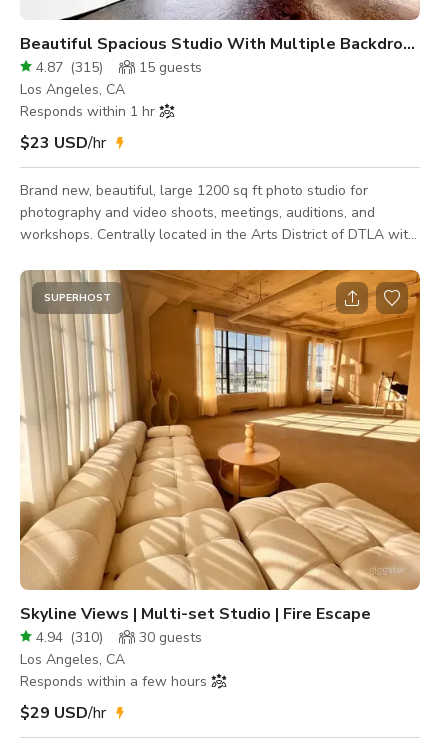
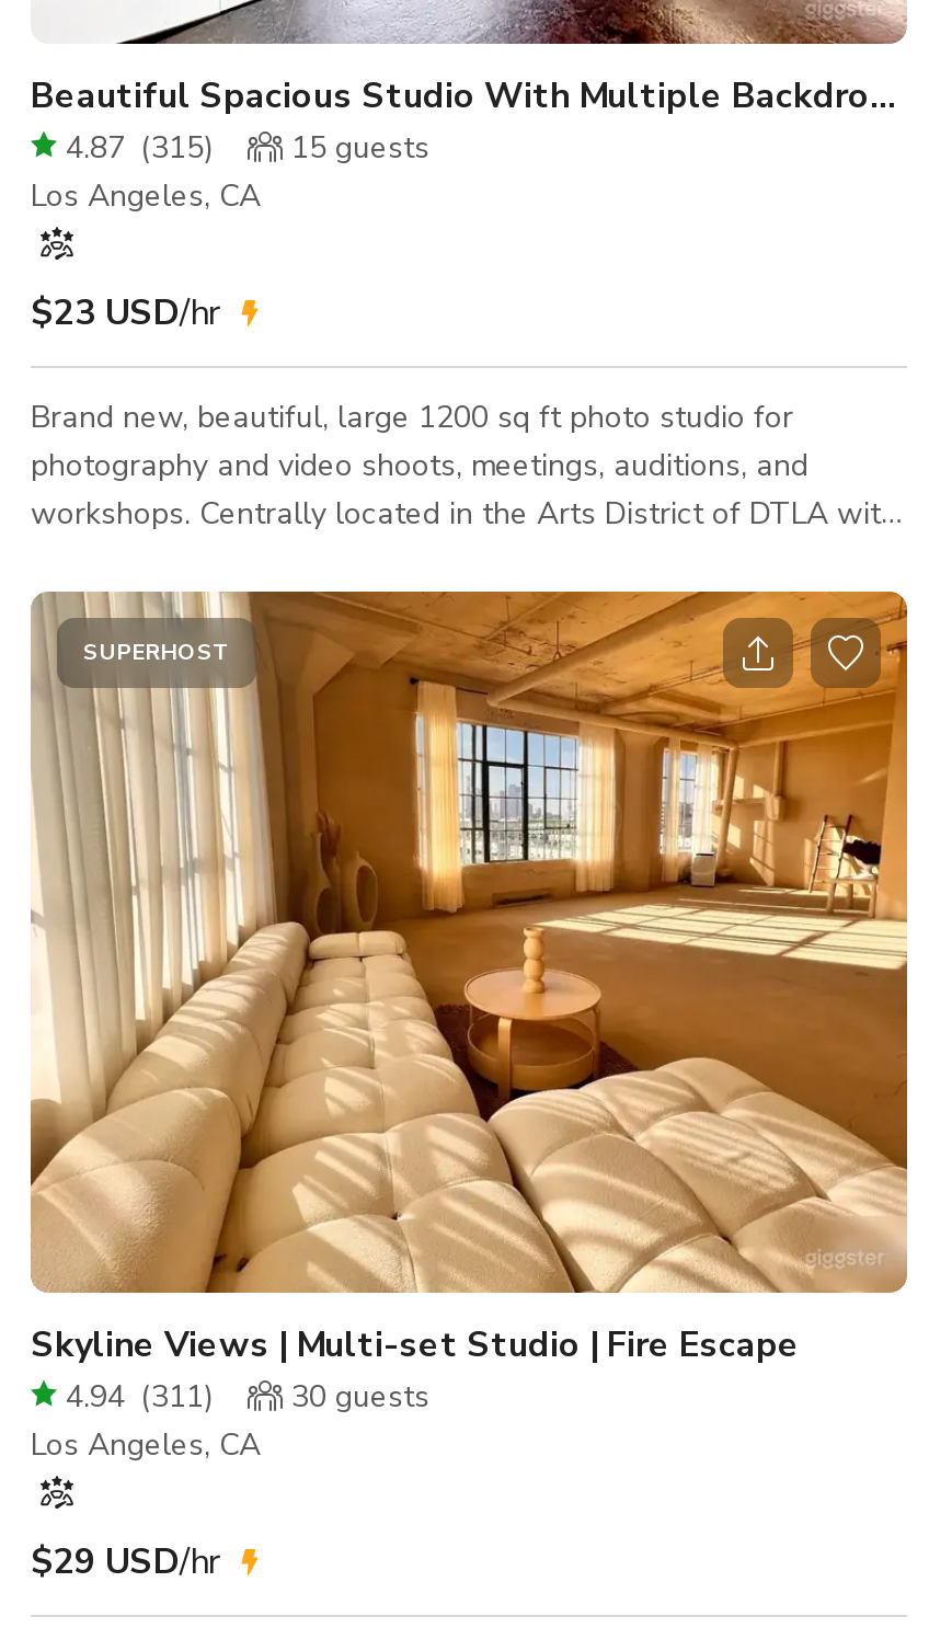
[20,102,155,121] Responds within 1 hr -> none
[36,628,202,647] 4.94 (310) 30 guests -> [66,1375,429,1417] 4.94 (311) 30 guests
[20,672,207,691] Responds within a few hours -> none

